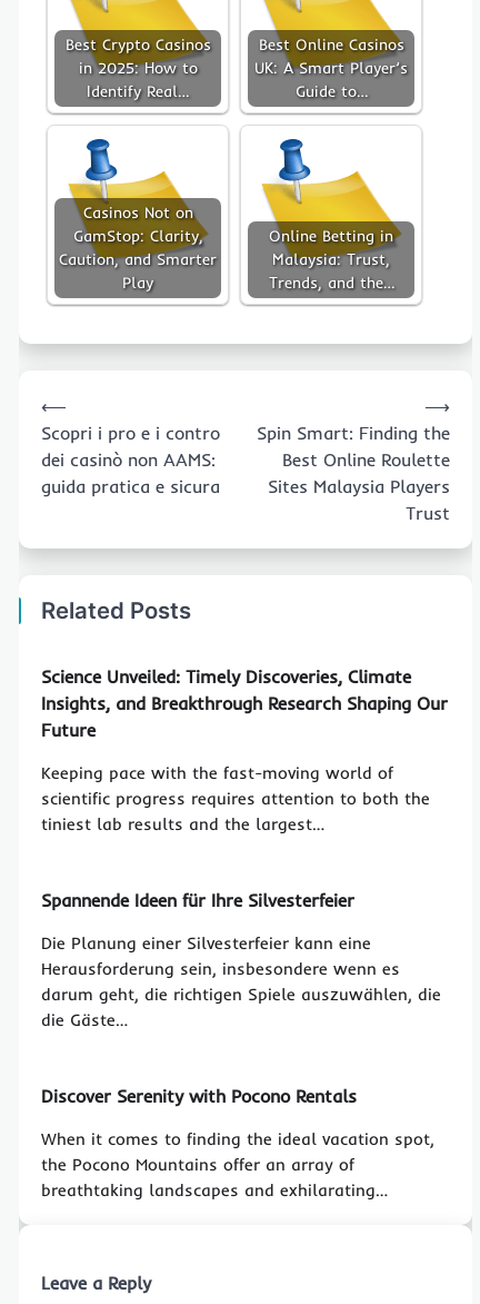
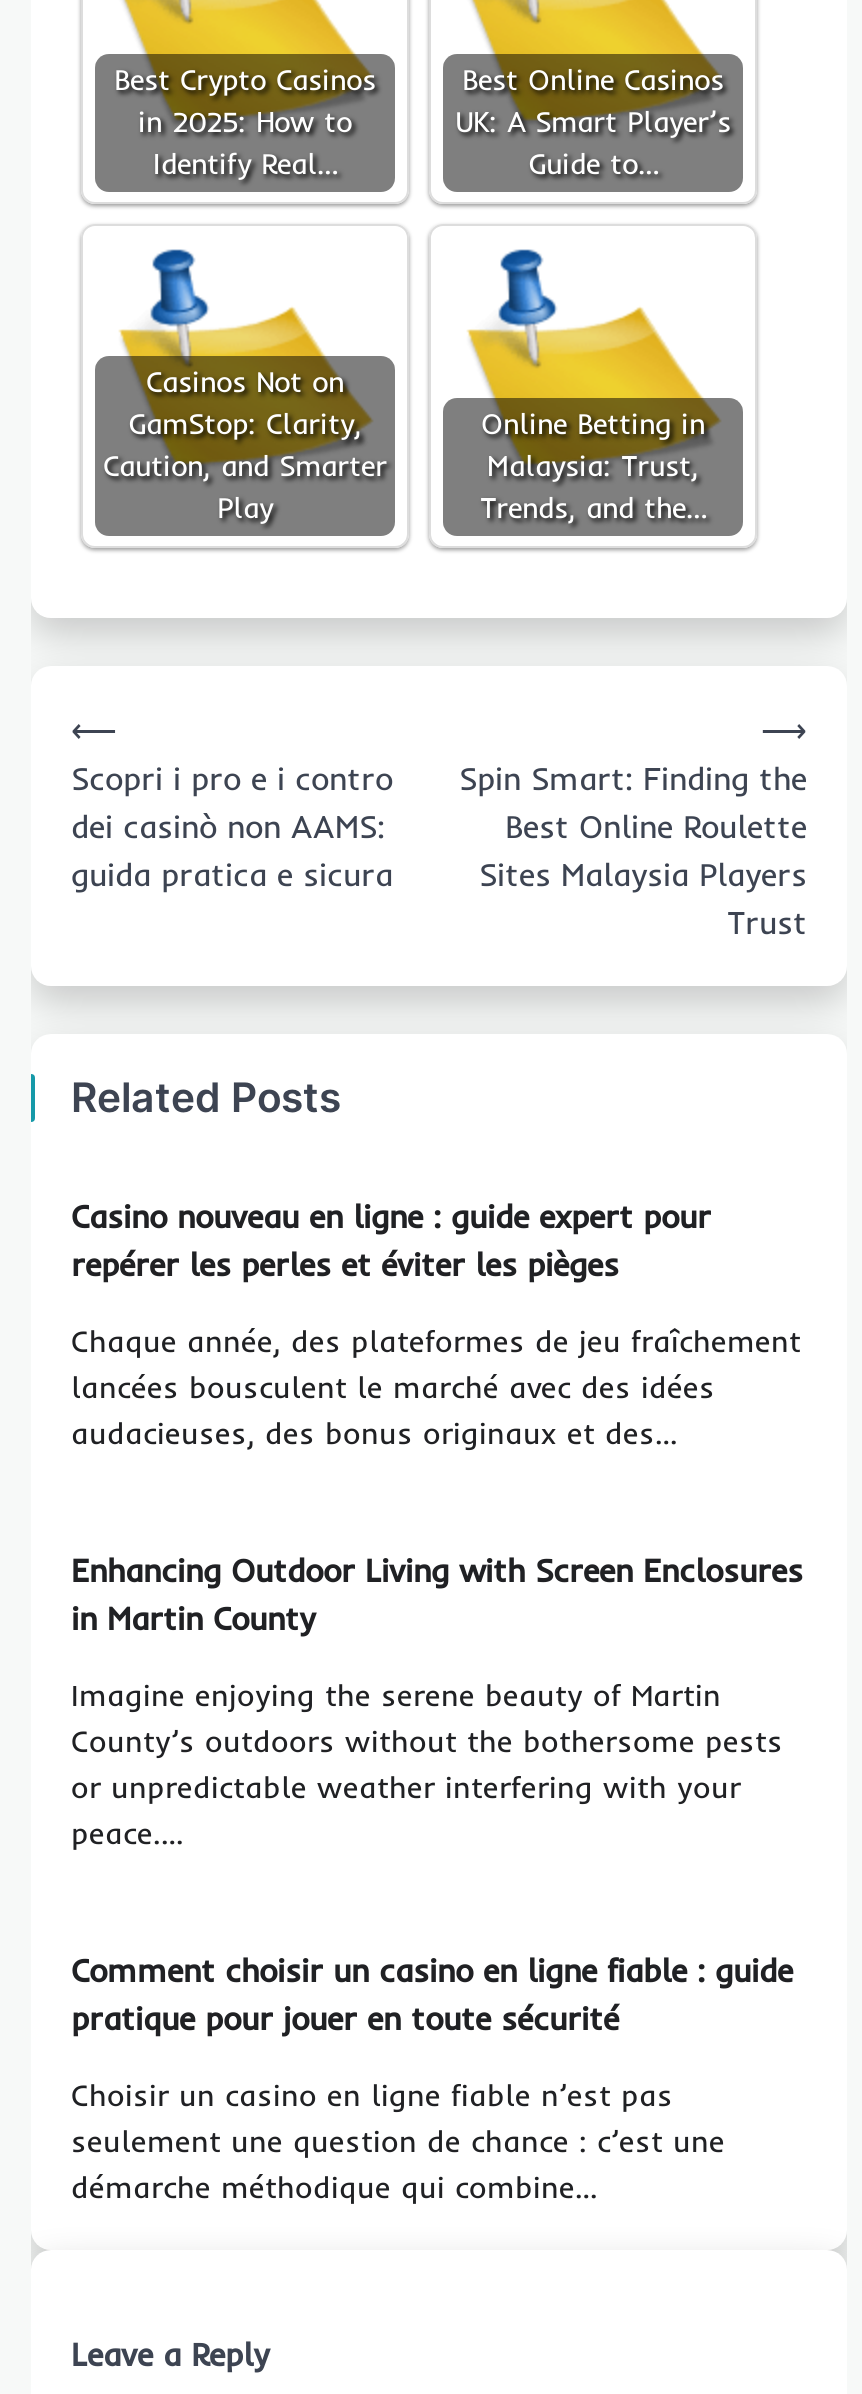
[41,666,448,741] Science Unveiled: Timely Discoveries, Climate | Insights, and Breakthrough Research Shaping Our | Future -> [71,1197,711,1285] Casino nouveau en ligne : guide expert pour | repérer les perles et éviter les pièges
[41,763,430,835] Keeping pace with the fast-moving world of | scientific progress requires attention to both the | tiniest lab results and the largest… -> [71,1323,801,1453] Chaque année, des plateformes de jeu fraîchement | lancées bousculent le marché avec des idées | audacieuses, des bonus originaux et des…
[41,889,354,912] Spannende Ideen für Ihre Silvesterfeier -> [71,1551,803,1639] Enhancing Outdoor Living with Screen Enclosures | in Martin County
[41,933,441,1031] Die Planung einer Silvesterfeier kann eine | Herausforderung sein, insbesondere wenn es | darum geht, die richtigen Spiele auszuwählen, die | die Gäste… -> [71,1677,783,1853] Imagine enjoying the serene beauty of Martin | County’s outdoors without the bothersome pests | or unpredictable weather interfering with your | peace.…
[41,1085,357,1108] Discover Serenity with Pocono Rentals -> [71,1951,793,2039] Comment choisir un casino en ligne fiable : guide | pratique pour jouer en toute sécurité
[41,1129,434,1201] When it comes to finding the ideal vacation spot, | the Pocono Mountains offer an array of | breathtaking landscapes and exhilarating… -> [71,2077,725,2207] Choisir un casino en ligne fiable n’est pas | seulement une question de chance : c’est une | démarche méthodique qui combine…

